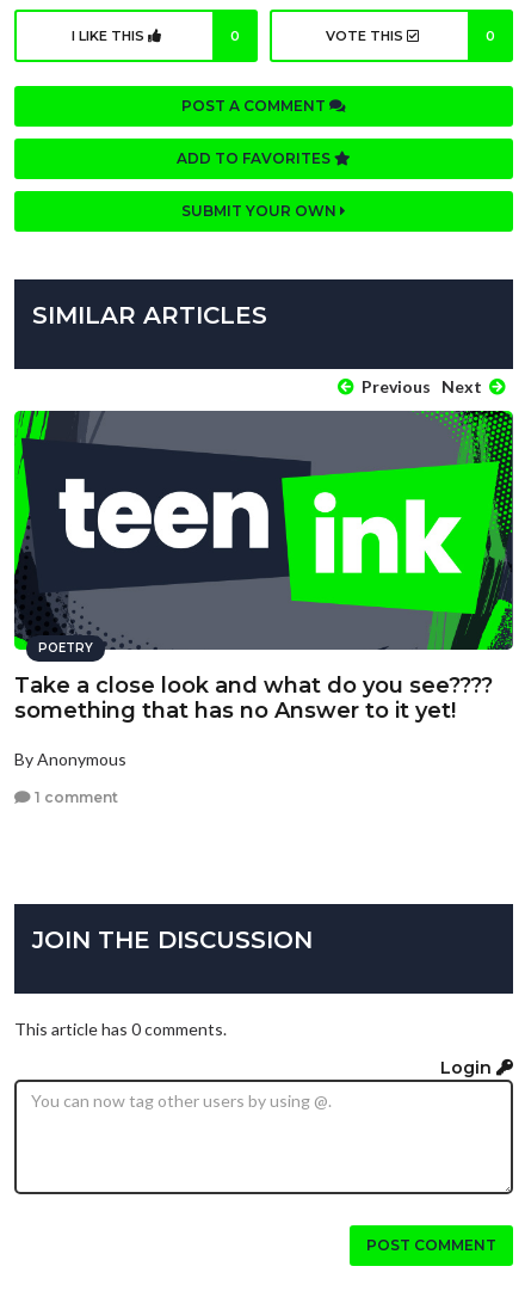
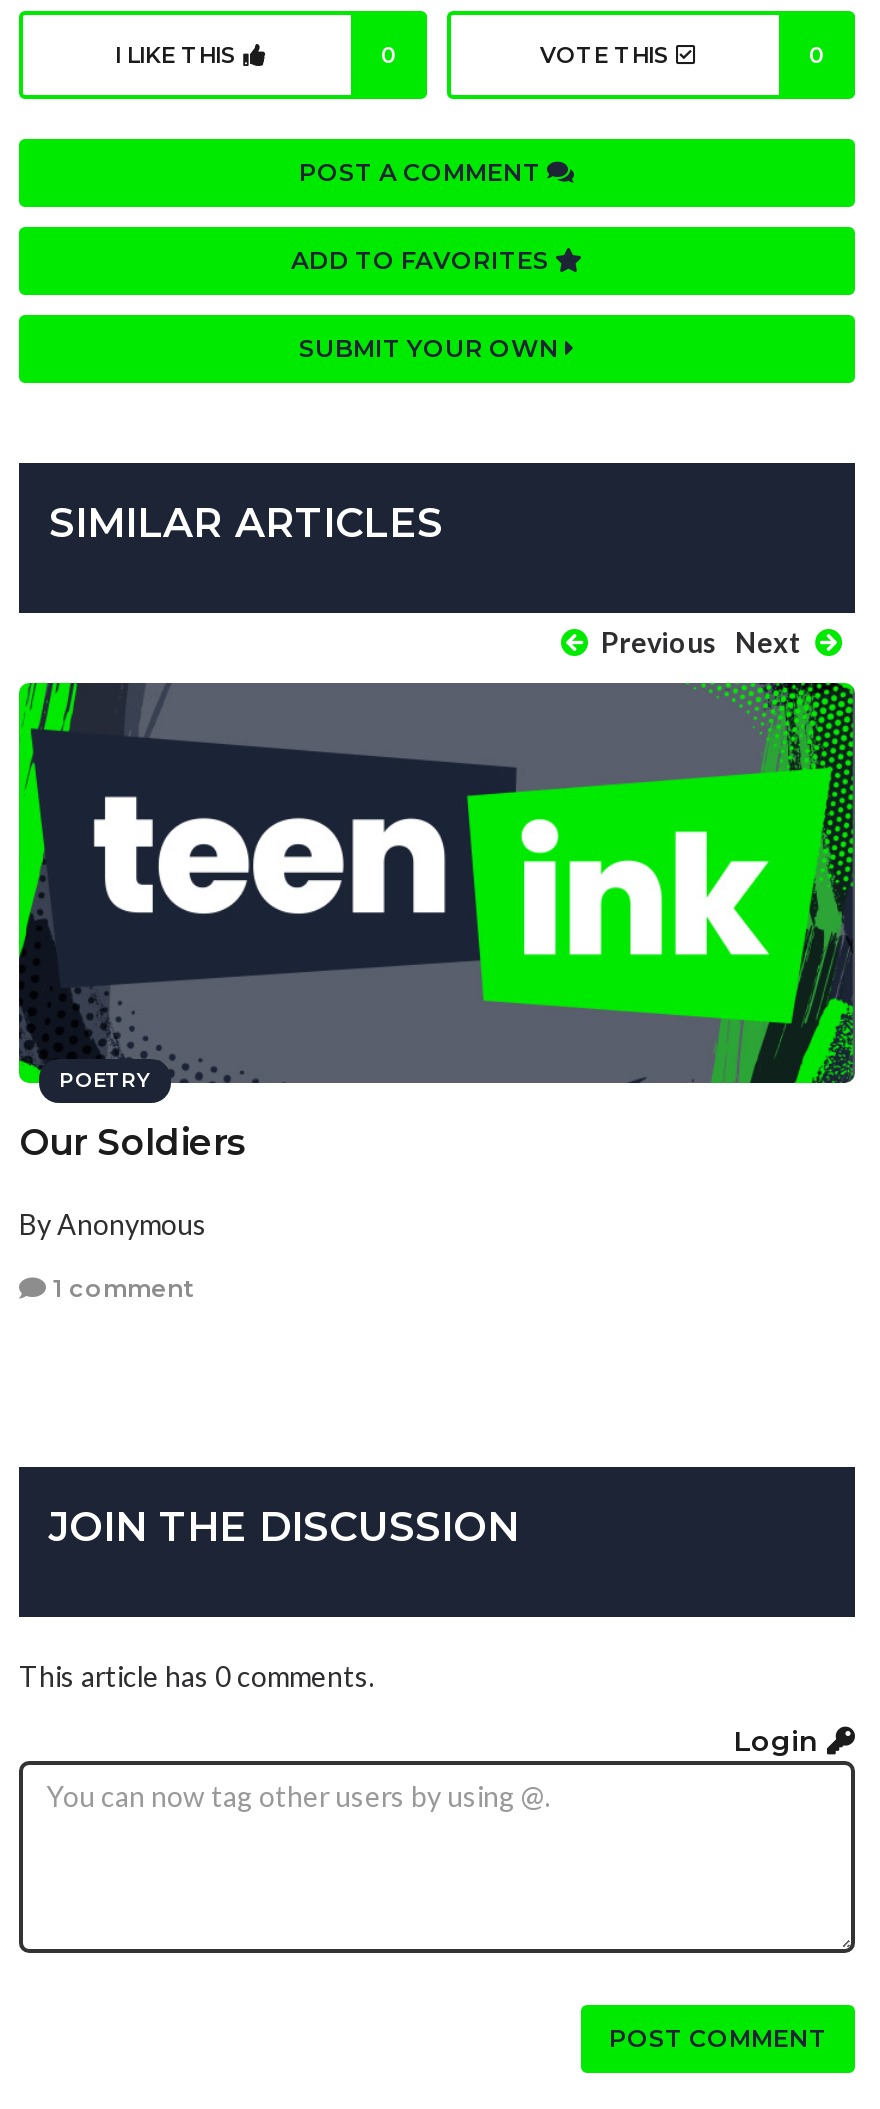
[14,673,493,724] Take a close look and what do you see???? | something that has no Answer to it yet! -> [19,1122,247,1166] Our Soldiers

